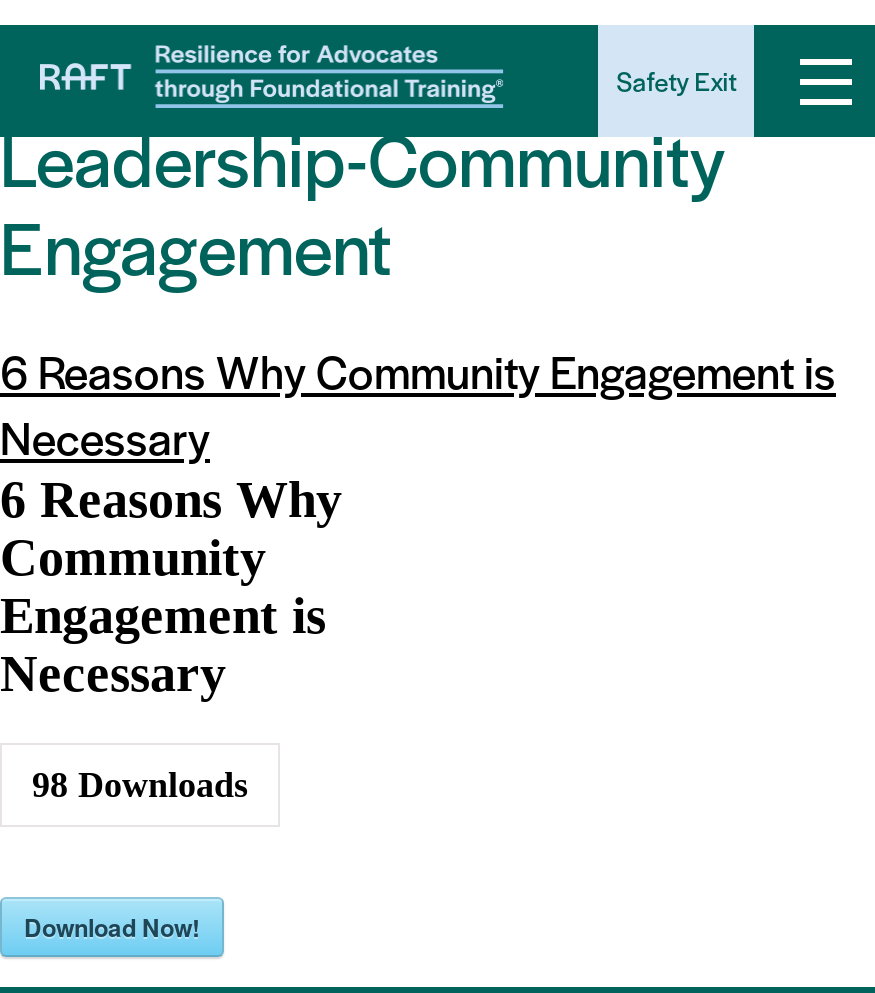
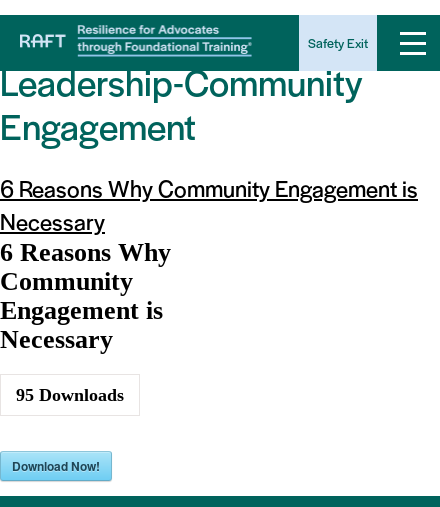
[32,766,248,806] 98 Downloads -> [16,385,124,405] 95 Downloads

